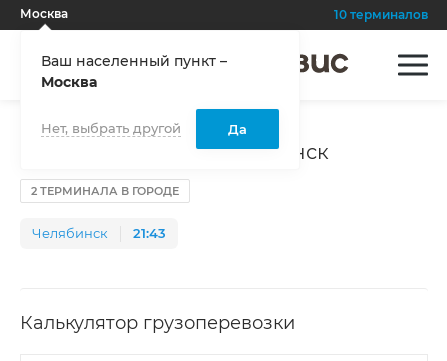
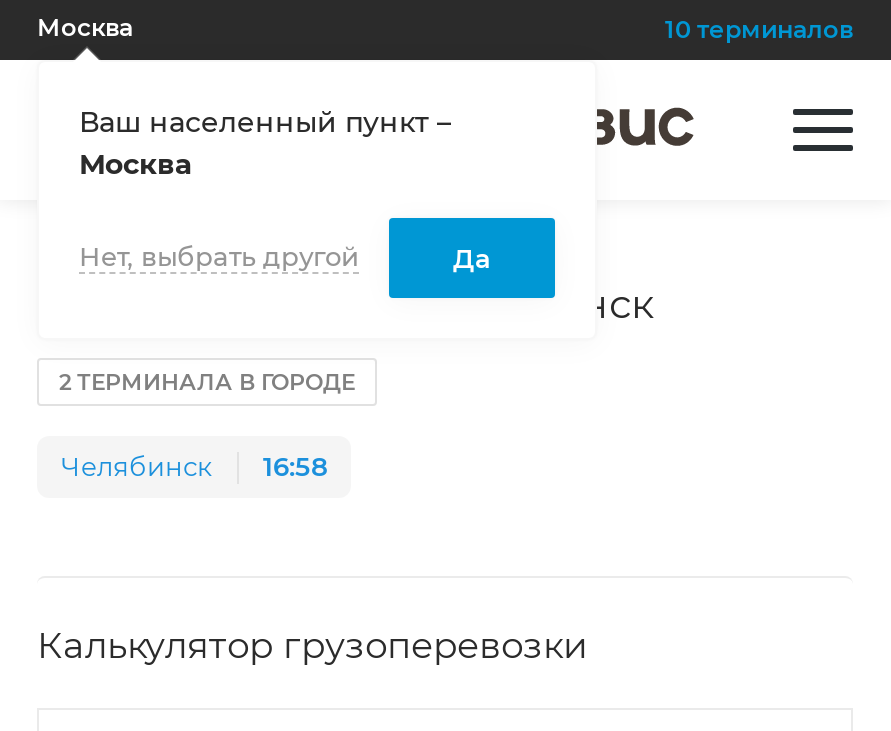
[32,225,166,241] Челябинск 21:43 -> [61,450,327,482] Челябинск 16:58

